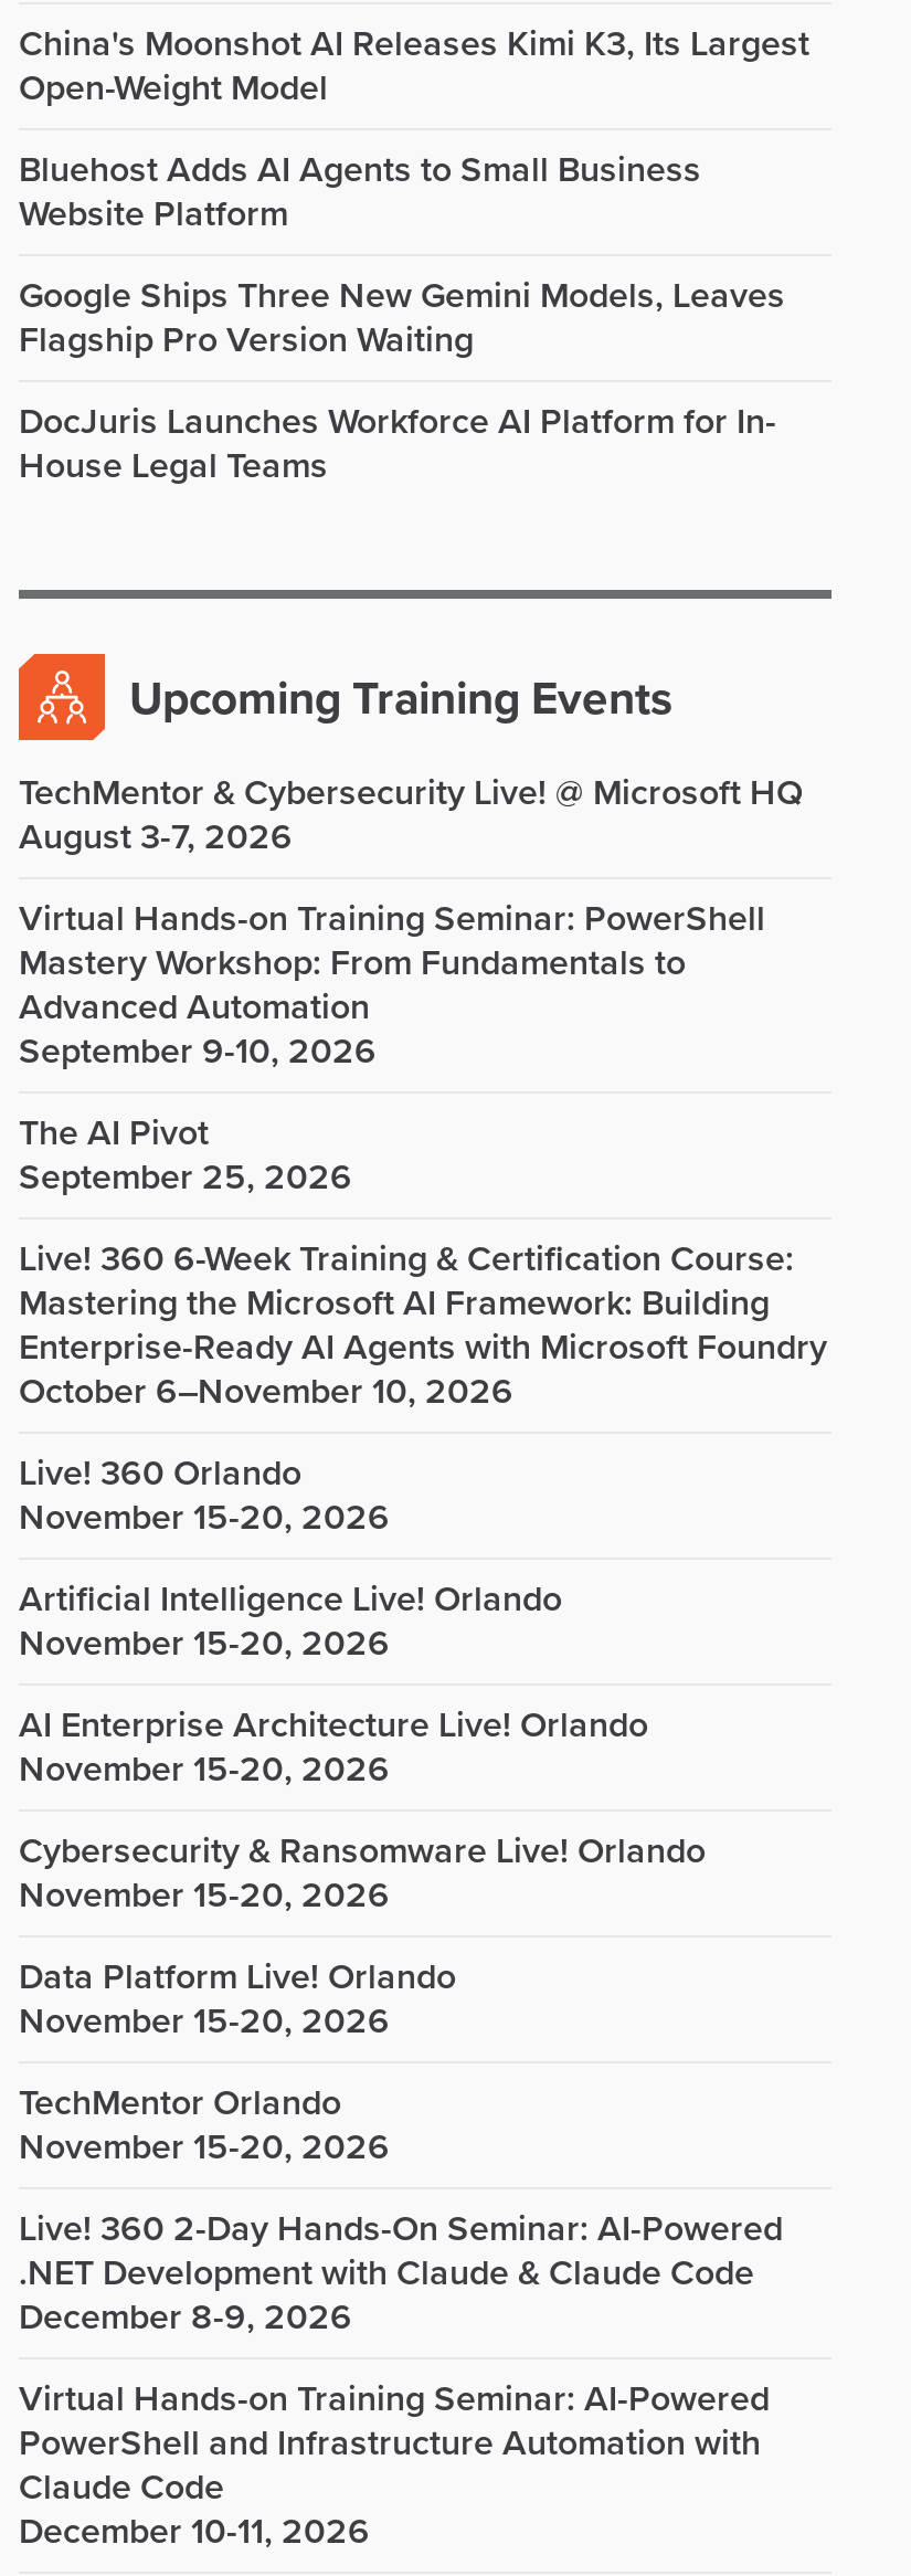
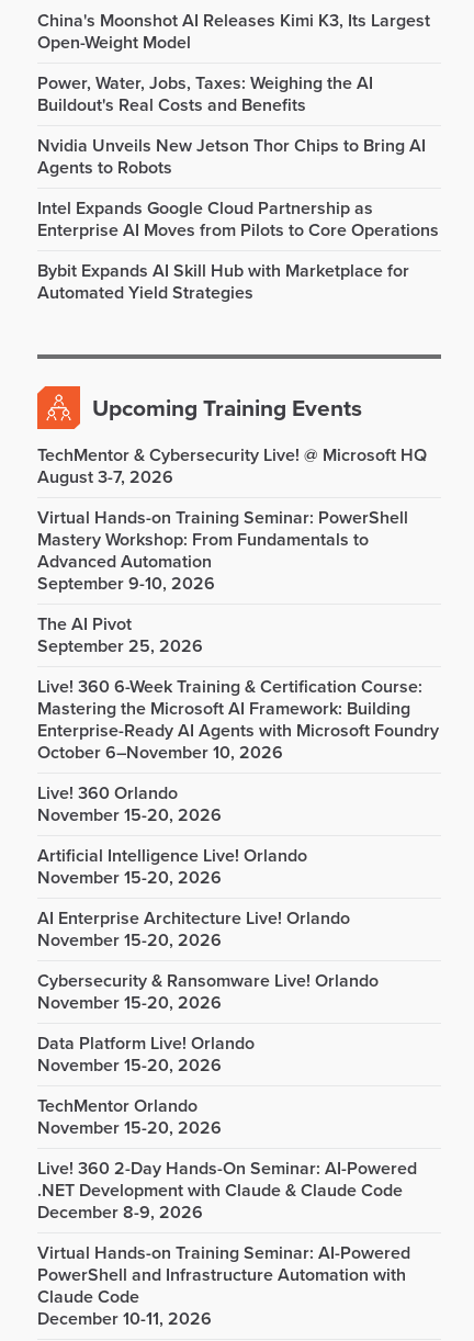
[19,148,785,488] Bluehost Adds AI Agents to Small Business | Website Platform | Google Ships Three New Gemini Models, Leaves | Flagship Pro Version Waiting | DocJuris Launches Workforce AI Platform for In- | House Legal Teams -> [37,72,439,304] Power, Water, Jobs, Taxes: Weighing the AI | Buildout's Real Costs and Benefits | Nvidia Unveils New Jetson Thor Chips to Bring AI | Agents to Robots | Intel Expands Google Cloud Partnership as | Enterprise AI Moves from Pilots to Core Operations | Bybit Expands AI Skill Hub with Marketplace for | Automated Yield Strategies

